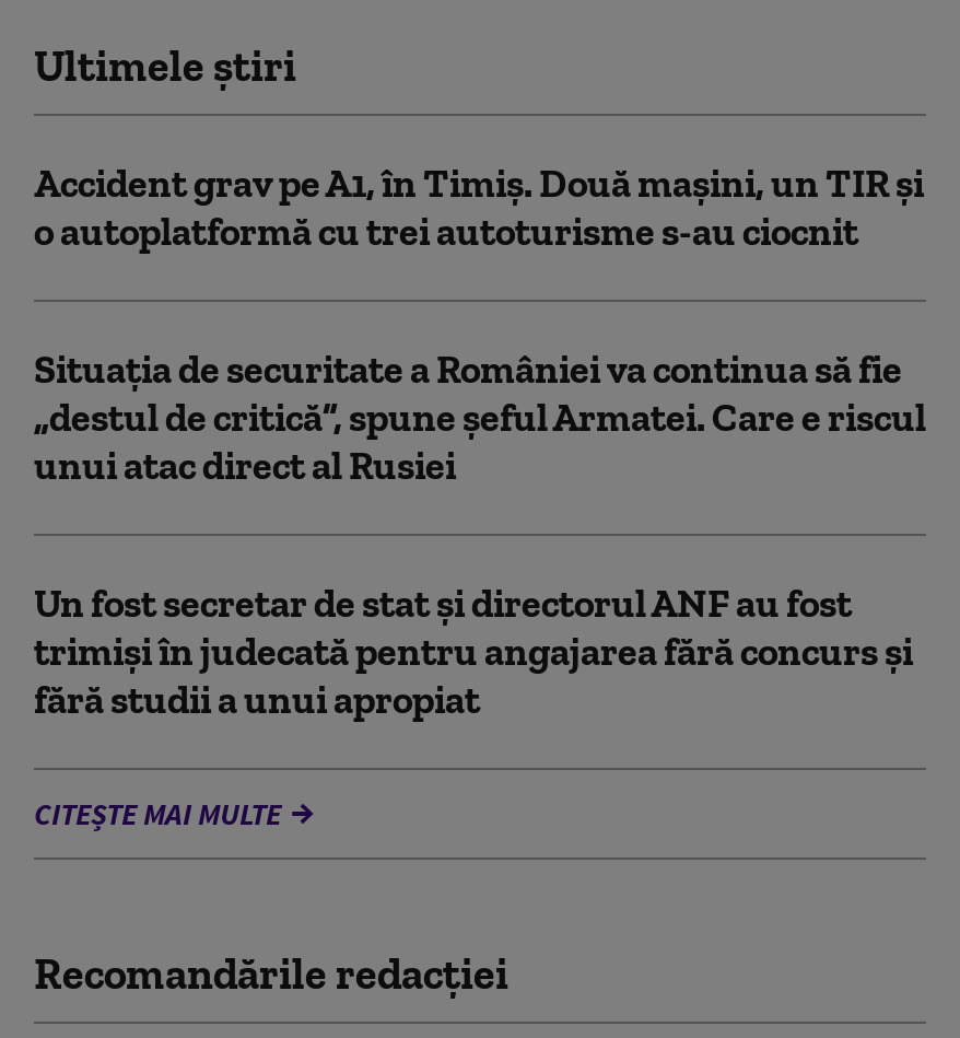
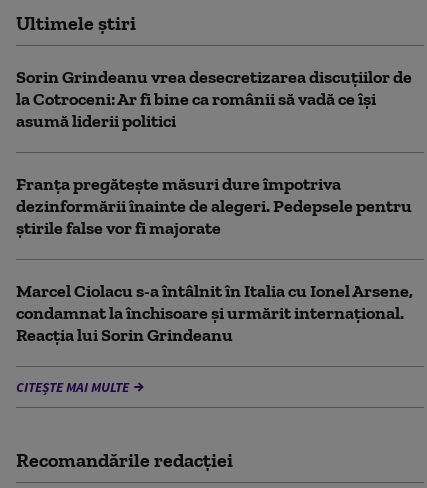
[34,161,924,257] Accident grav pe A1, în Timiș. Două mașini, un TIR și | o autoplatformă cu trei autoturisme s-au ciocnit -> [16,66,412,132] Sorin Grindeanu vrea desecretizarea discuțiilor de | la Cotroceni: Ar fi bine ca românii să vadă ce îşi | asumă liderii politici
[34,347,926,491] Situația de securitate a României va continua să fie | „destul de critică”, spune șeful Armatei. Care e riscul | unui atac direct al Rusiei -> [16,173,412,239] Franța pregătește măsuri dure împotriva | dezinformării înainte de alegeri. Pedepsele pentru | știrile false vor fi majorate
[34,581,913,725] Un fost secretar de stat și directorul ANF au fost | trimiși în judecată pentru angajarea fără concurs și | fără studii a unui apropiat -> [16,280,413,346] Marcel Ciolacu s-a întâlnit în Italia cu Ionel Arsene, | condamnat la închisoare și urmărit internațional. | Reacția lui Sorin Grindeanu

